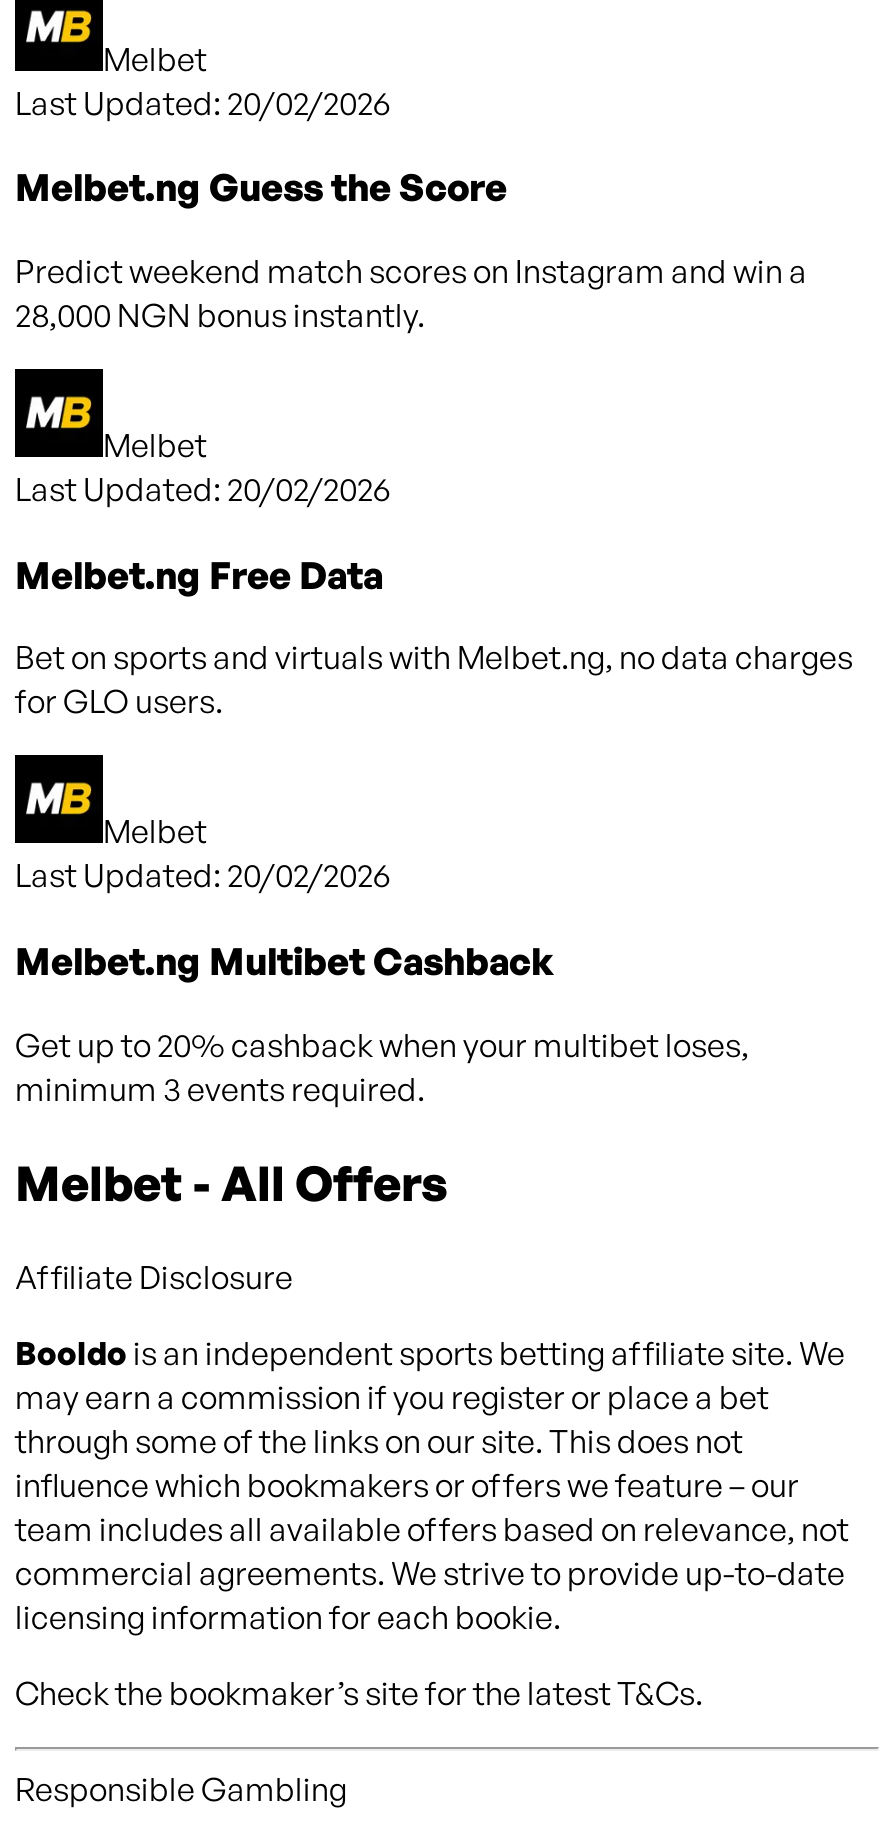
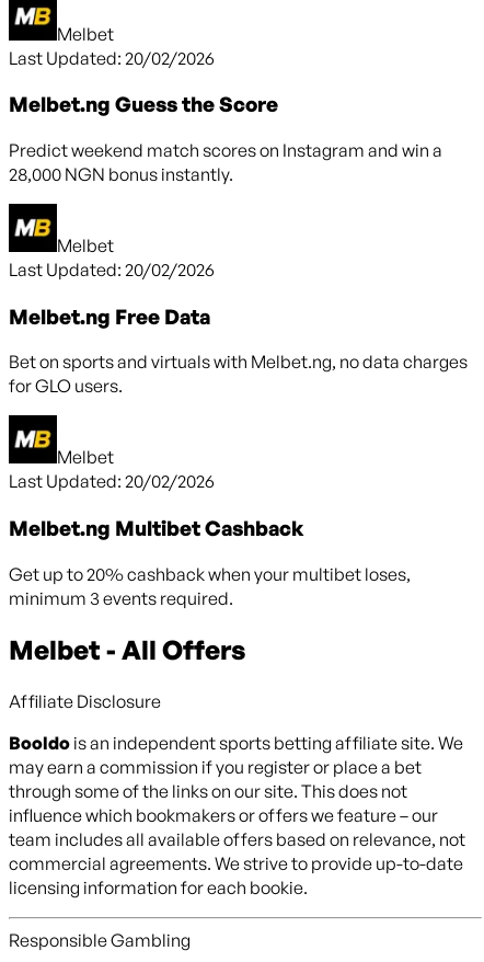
[15,1672,703,1712] Check the bookmaker’s site for the latest T&Cs. -> none

